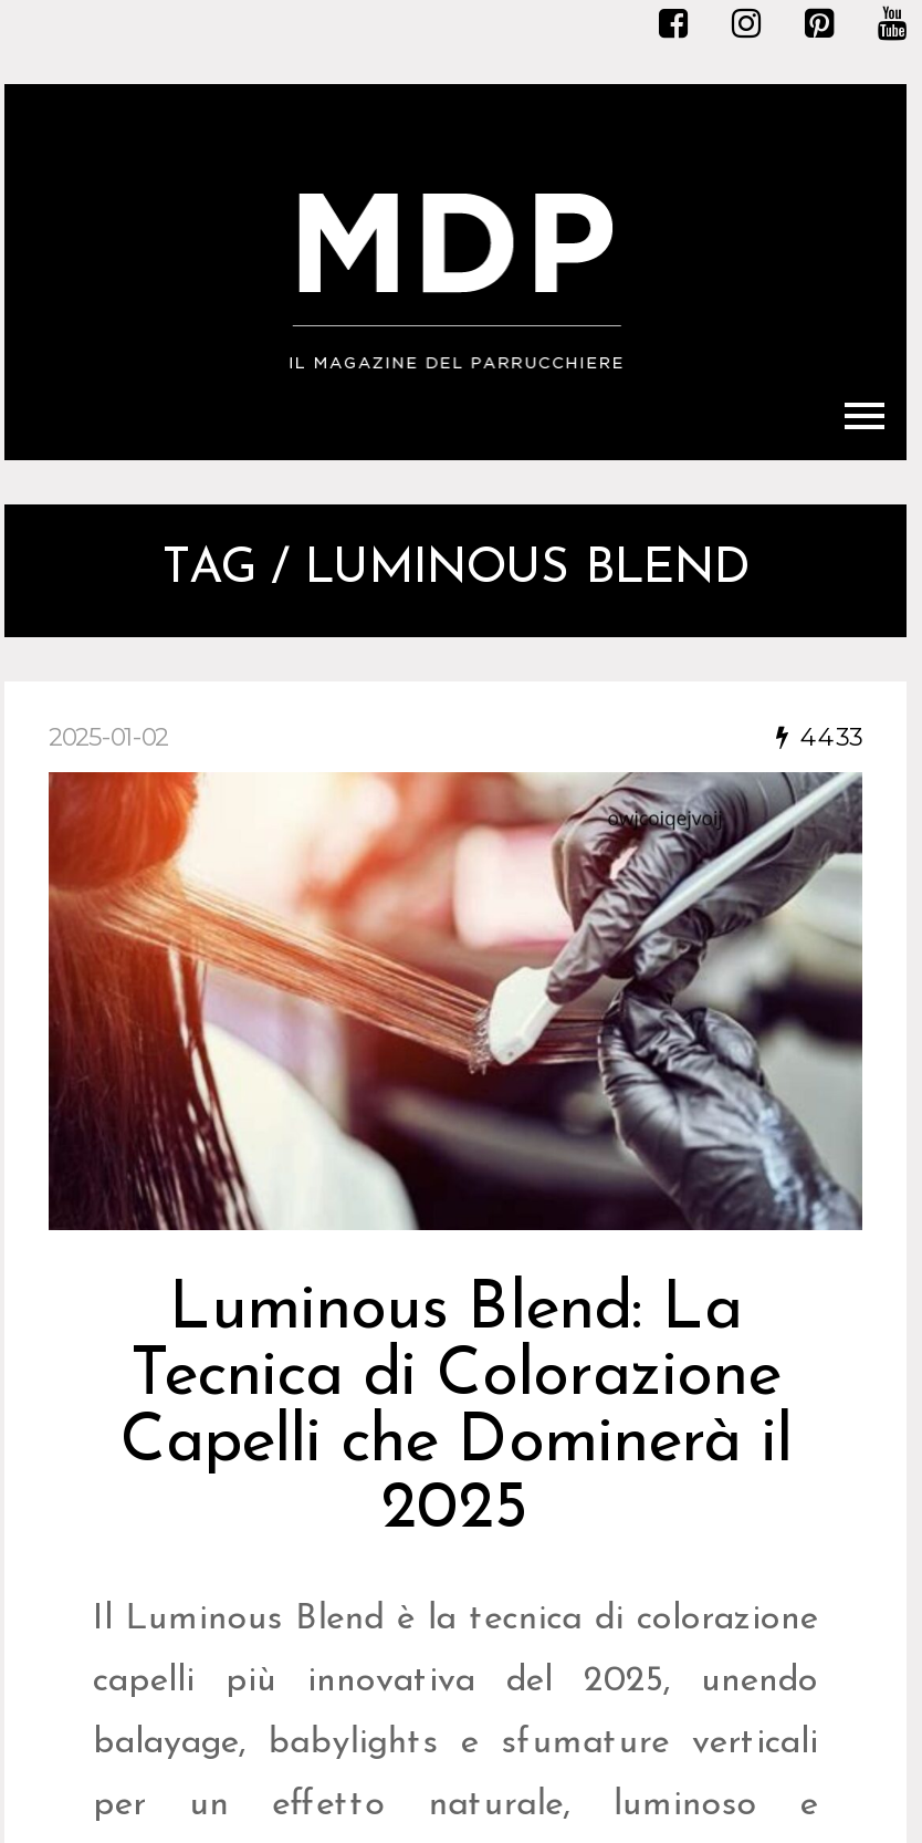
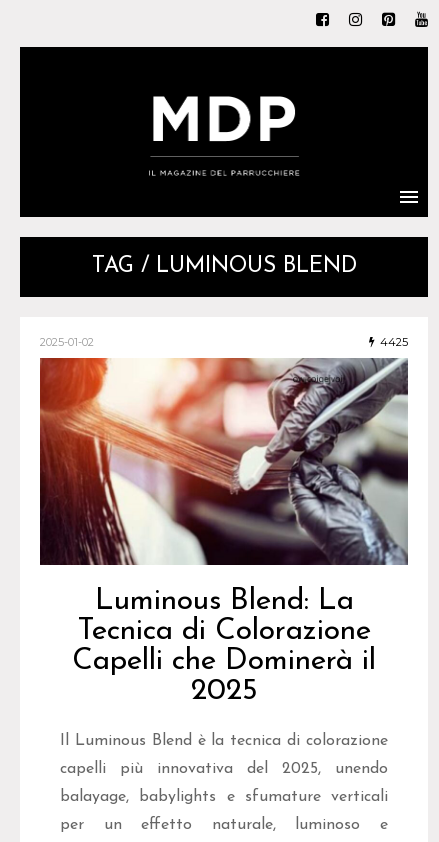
[800,721,862,752] 4433 -> [380,335,408,349] 4425

